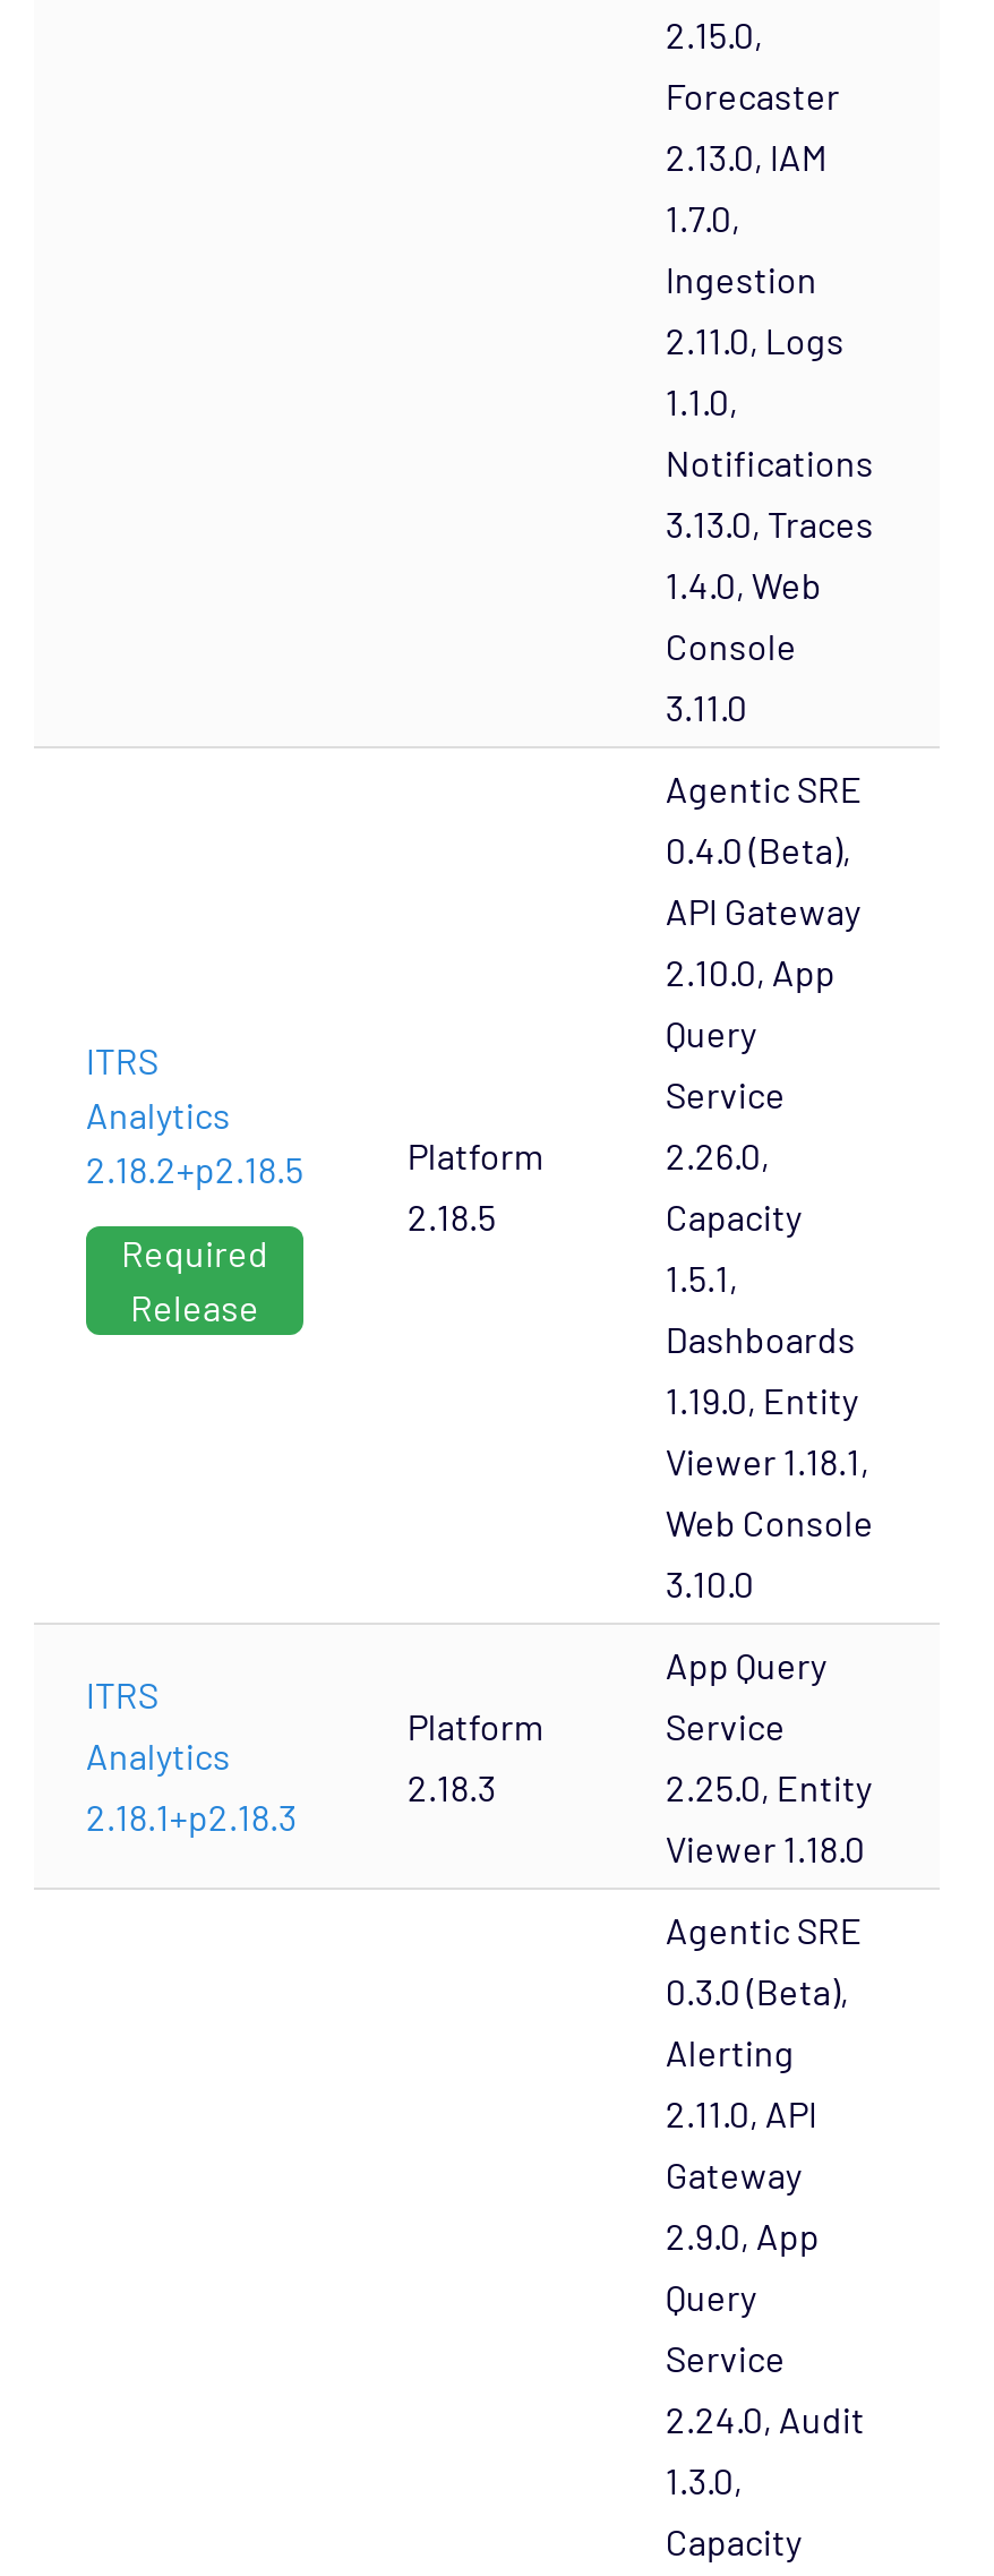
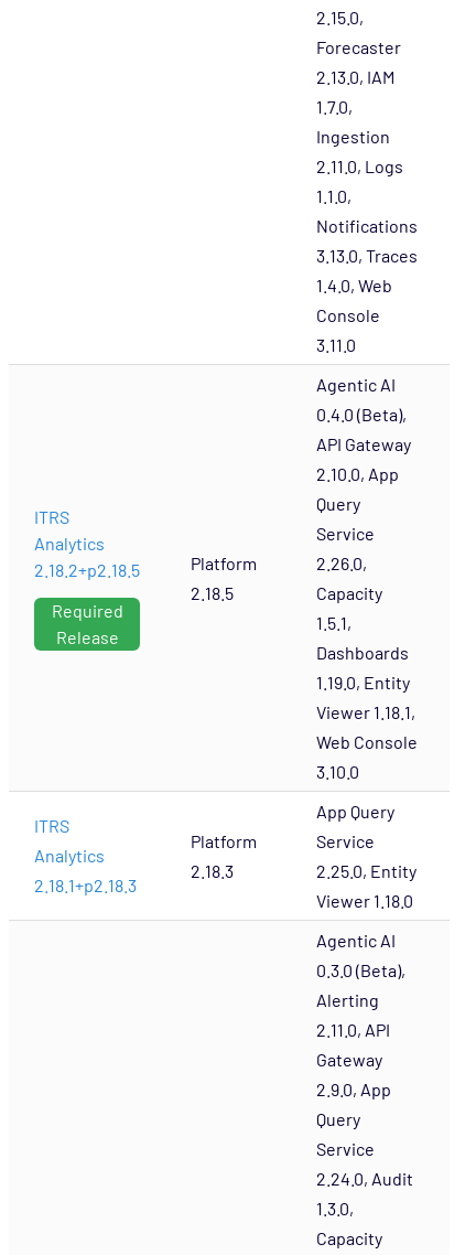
[665,765,862,808] Agentic SRE -> [316,373,395,394] Agentic AI
[665,1907,862,1950] Agentic SRE -> [316,929,395,950] Agentic AI

